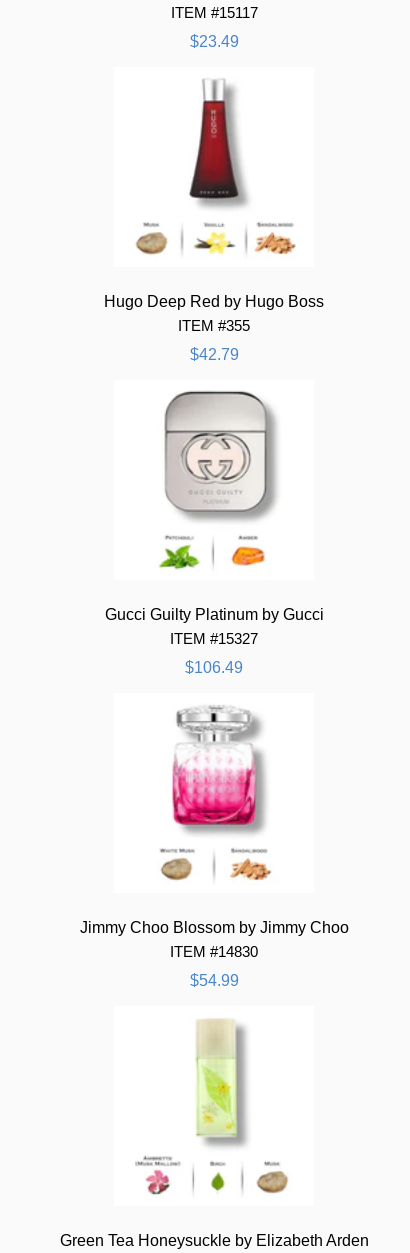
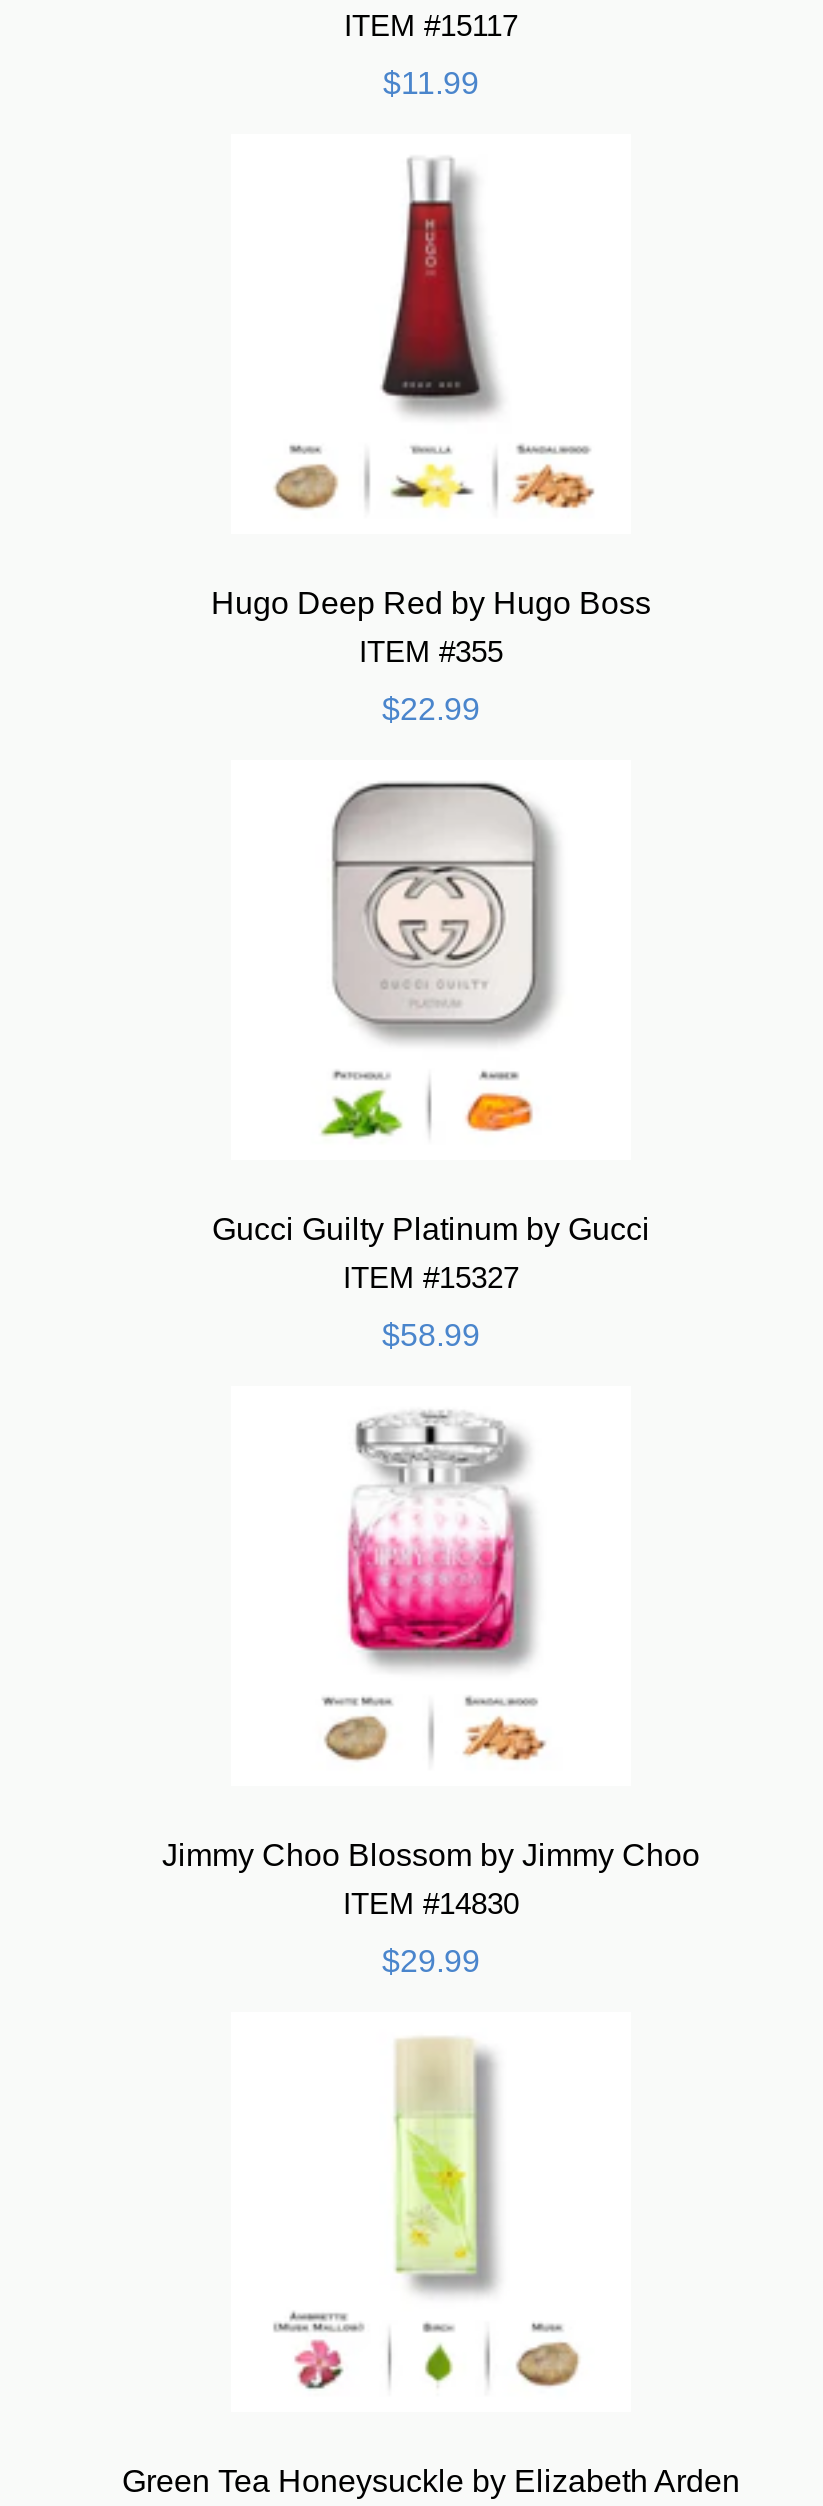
[189,33,238,50] $23.49 -> [383,66,479,100] $11.99
[189,346,238,363] $42.79 -> [382,692,480,726] $22.99
[185,659,243,676] $106.49 -> [382,1318,480,1352] $58.99
[189,972,238,989] $54.99 -> [382,1944,480,1978] $29.99

